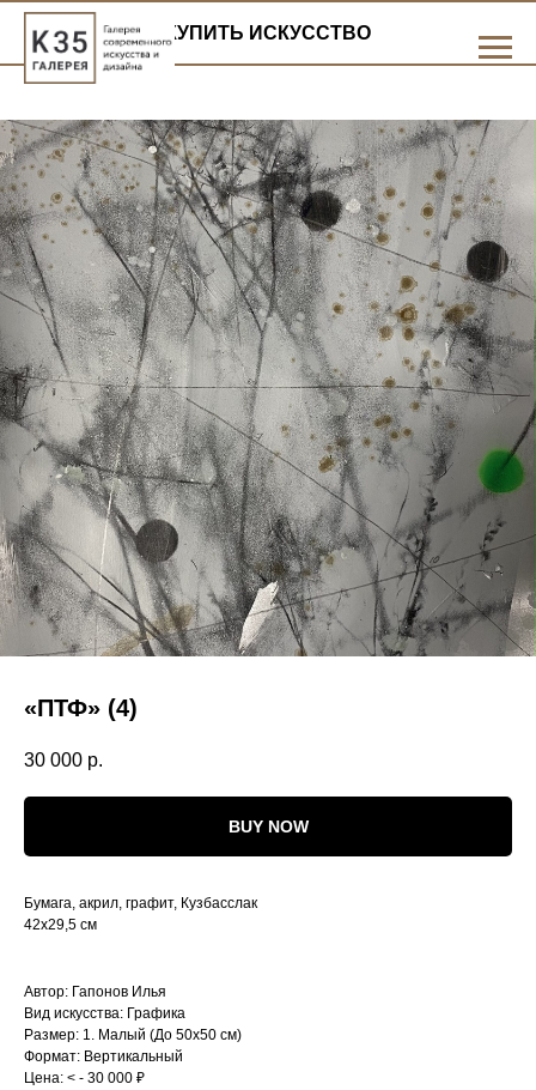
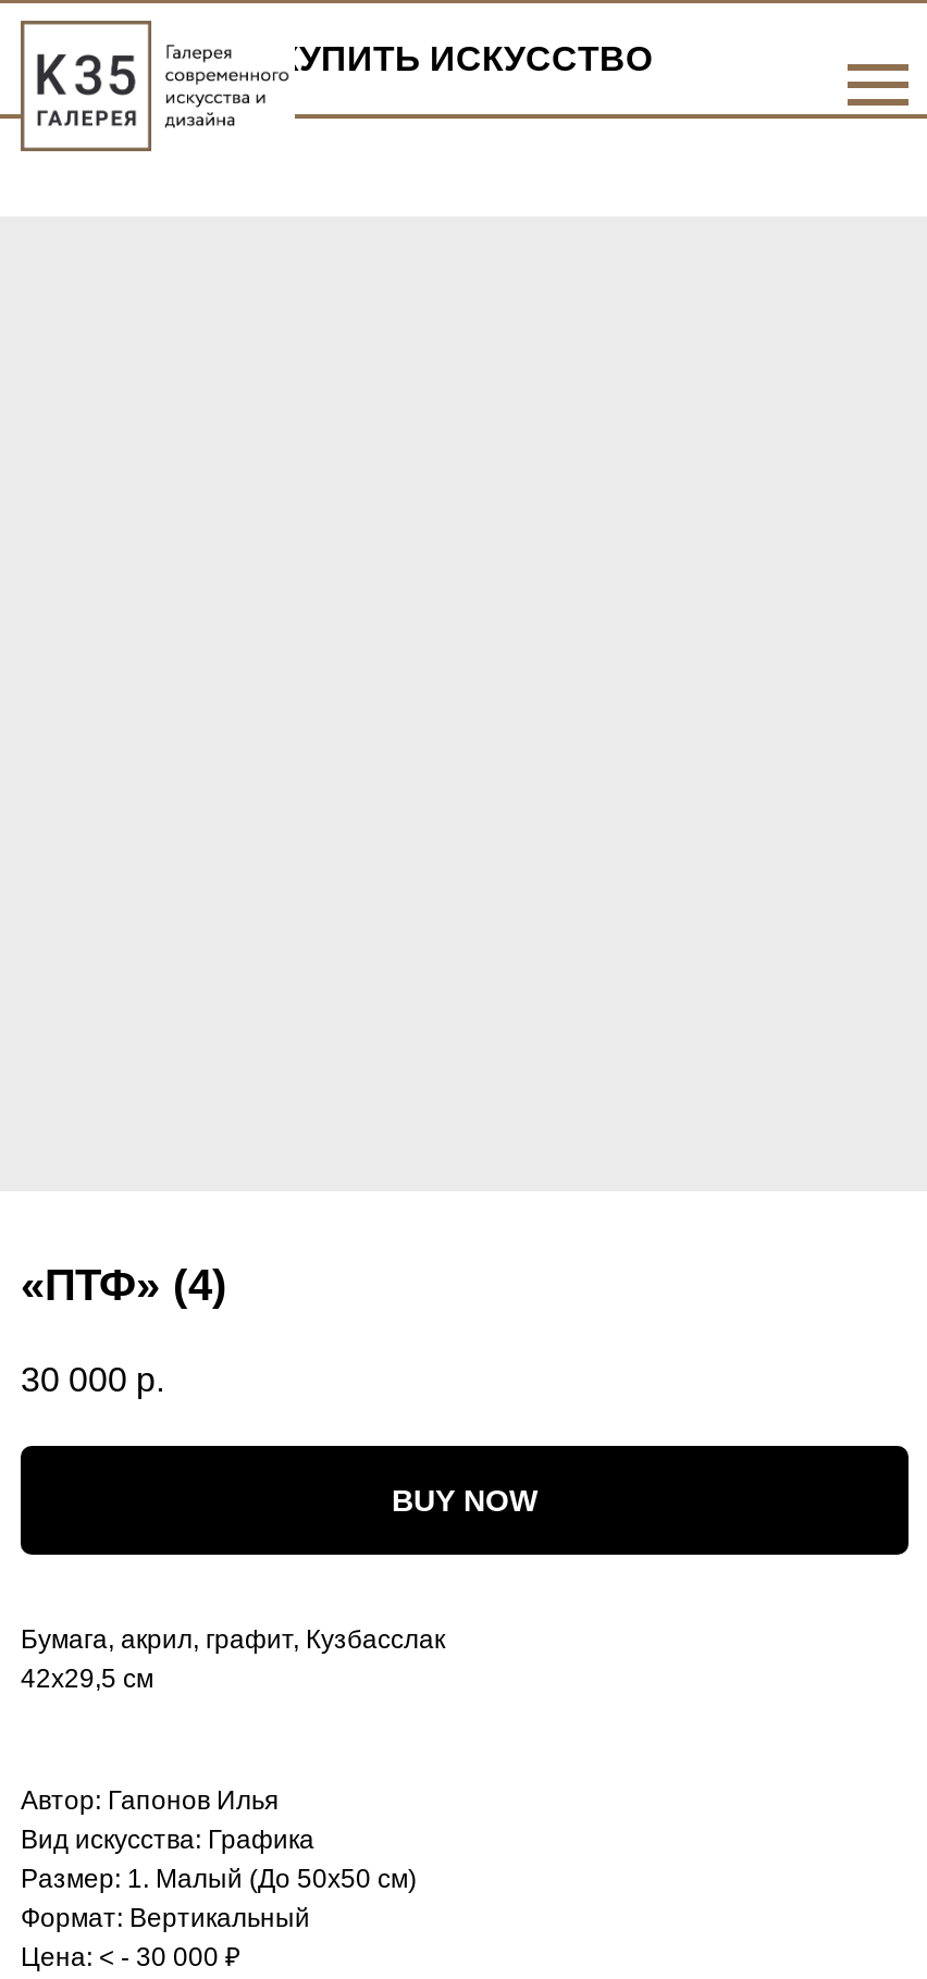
[4,119,532,658] [image] -> none

